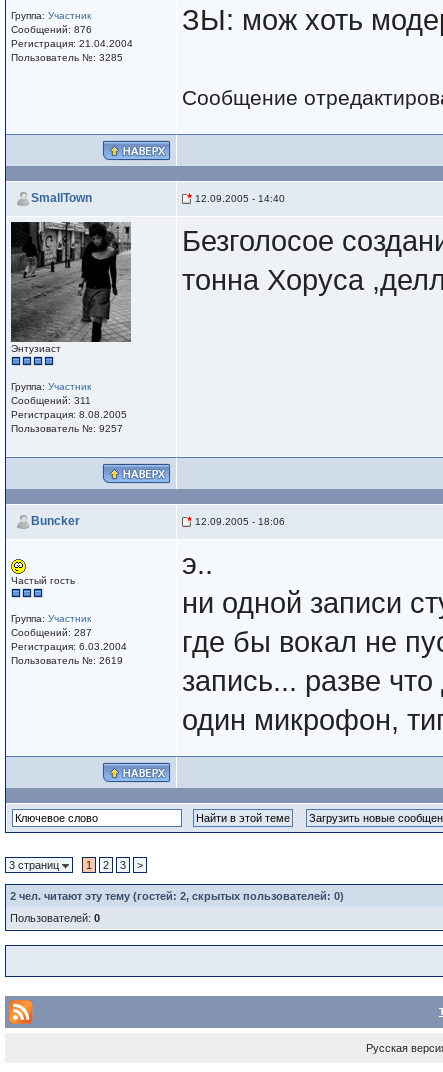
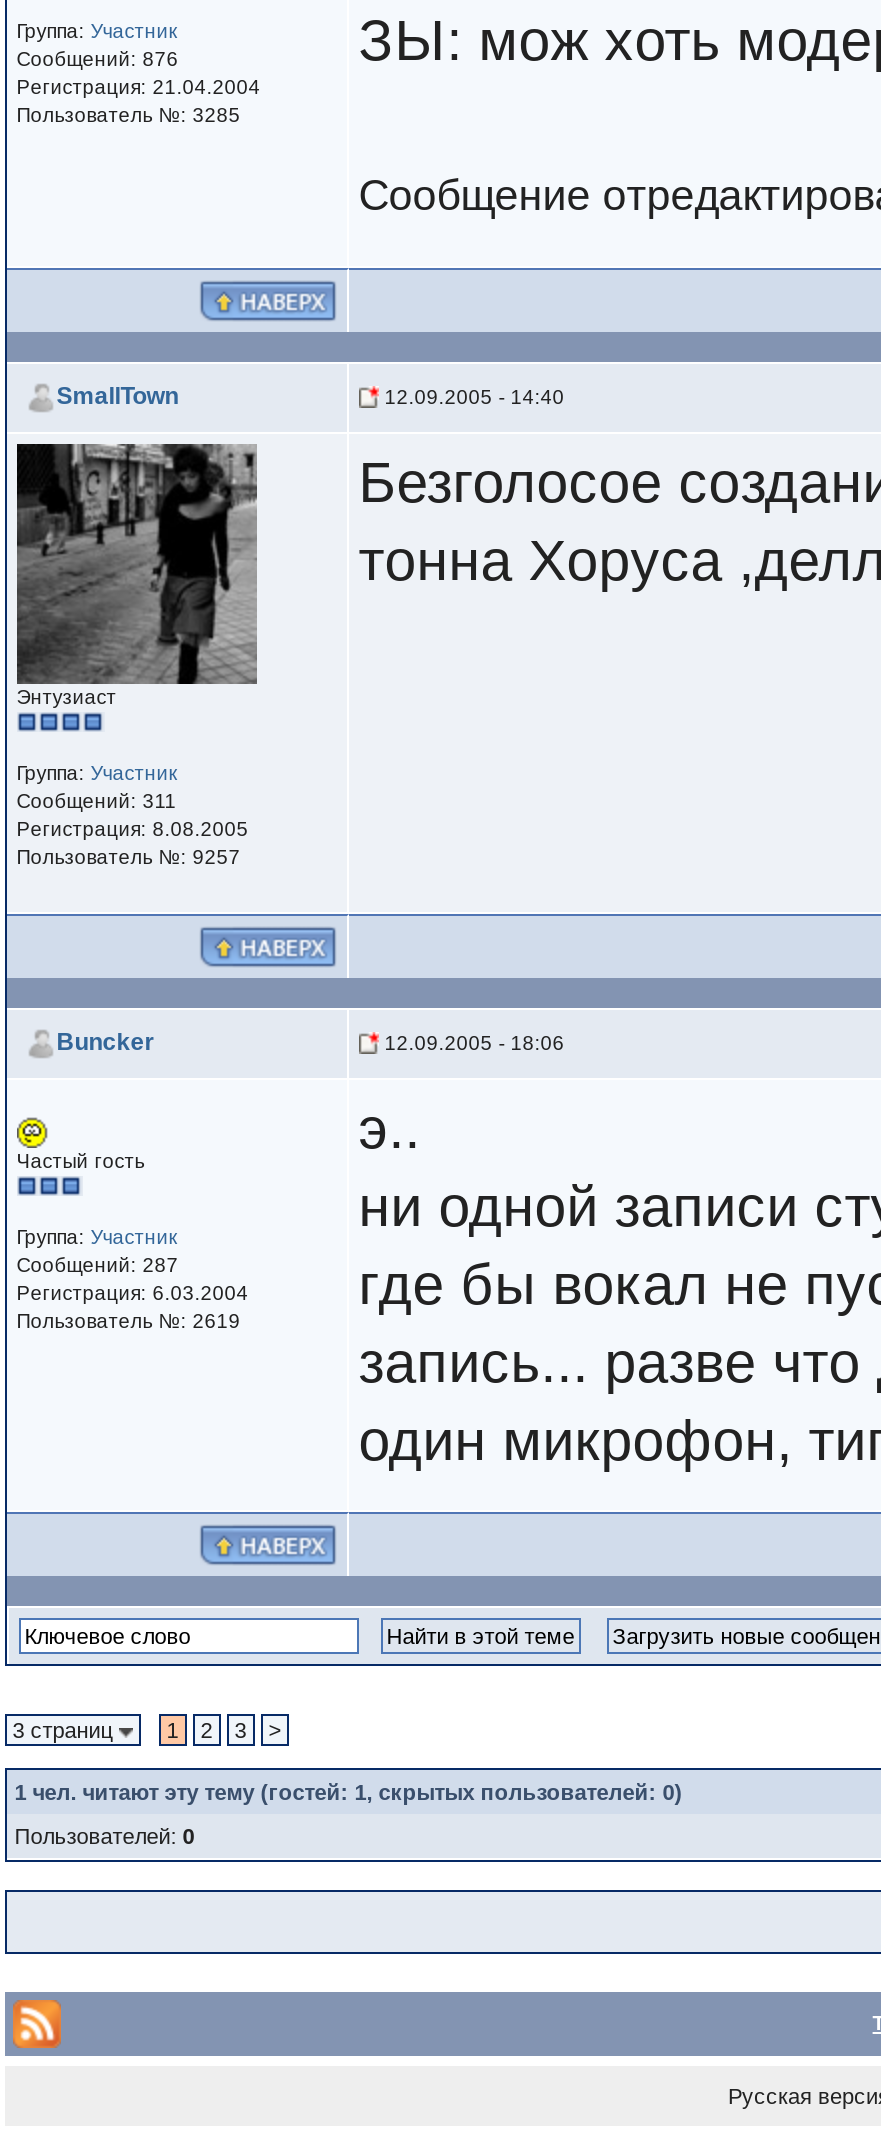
[10,890,344,902] 2 чел. читают эту тему (гостей: 2, скрытых пользователей: 0) -> [15,1780,683,1804] 1 чел. читают эту тему (гостей: 1, скрытых пользователей: 0)

